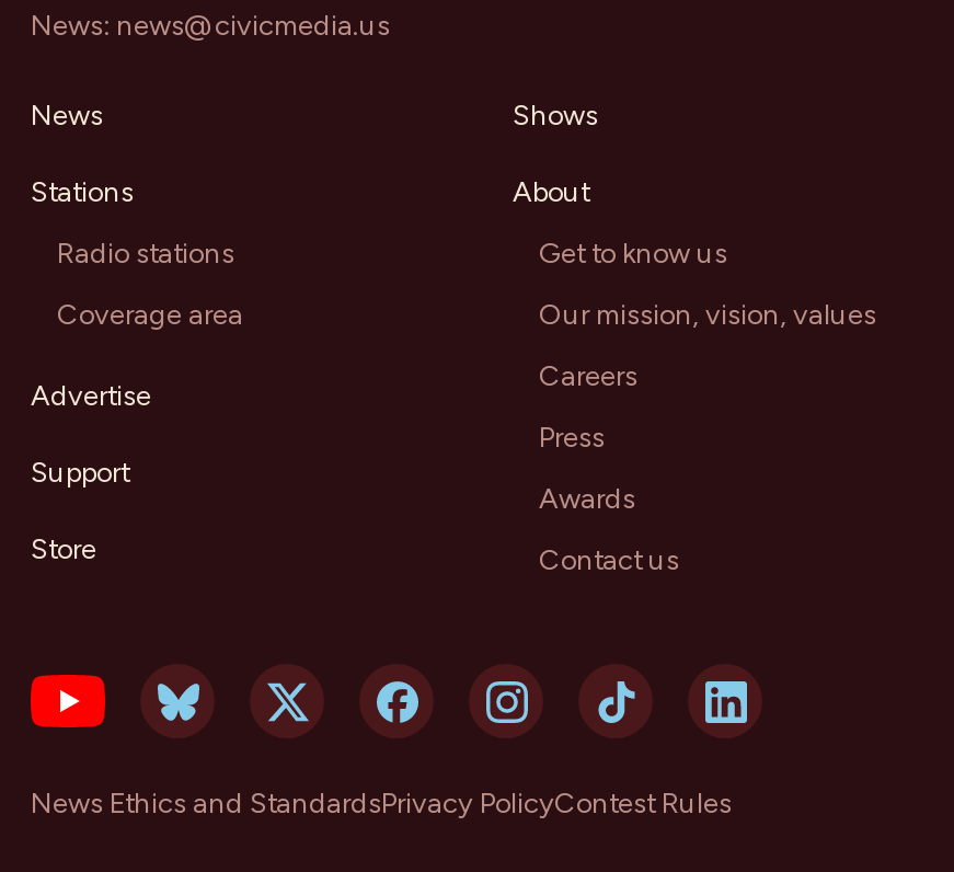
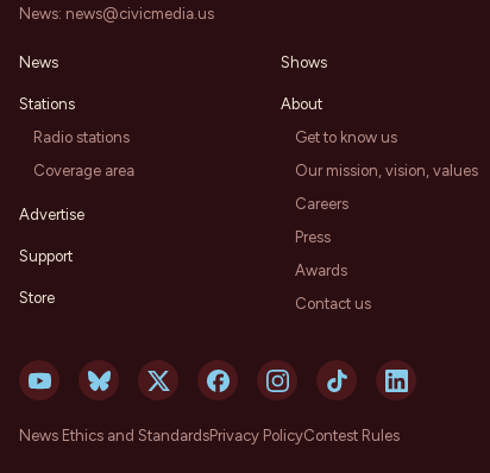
[28,666,107,736] [image] -> [19,360,59,401] [image]

